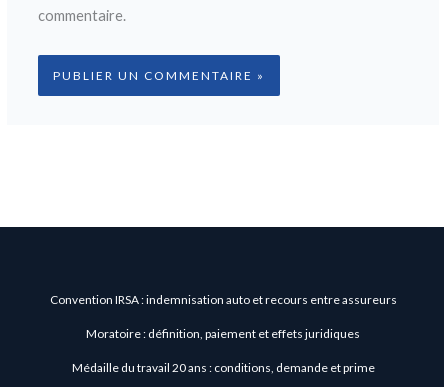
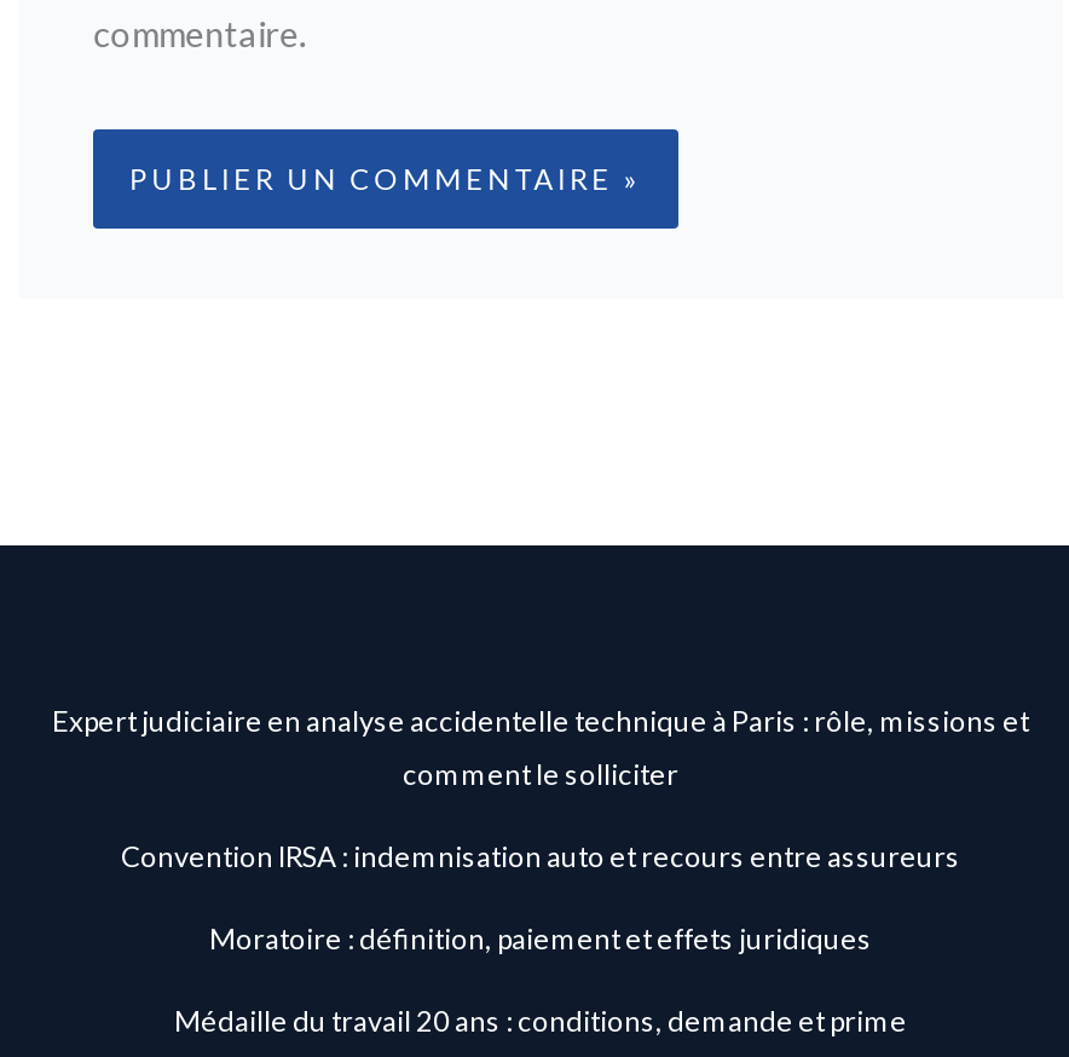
none -> [52,703,1029,792] Expert judiciaire en analyse accidentelle technique à Paris : rôle, missions et | comment le solliciter

